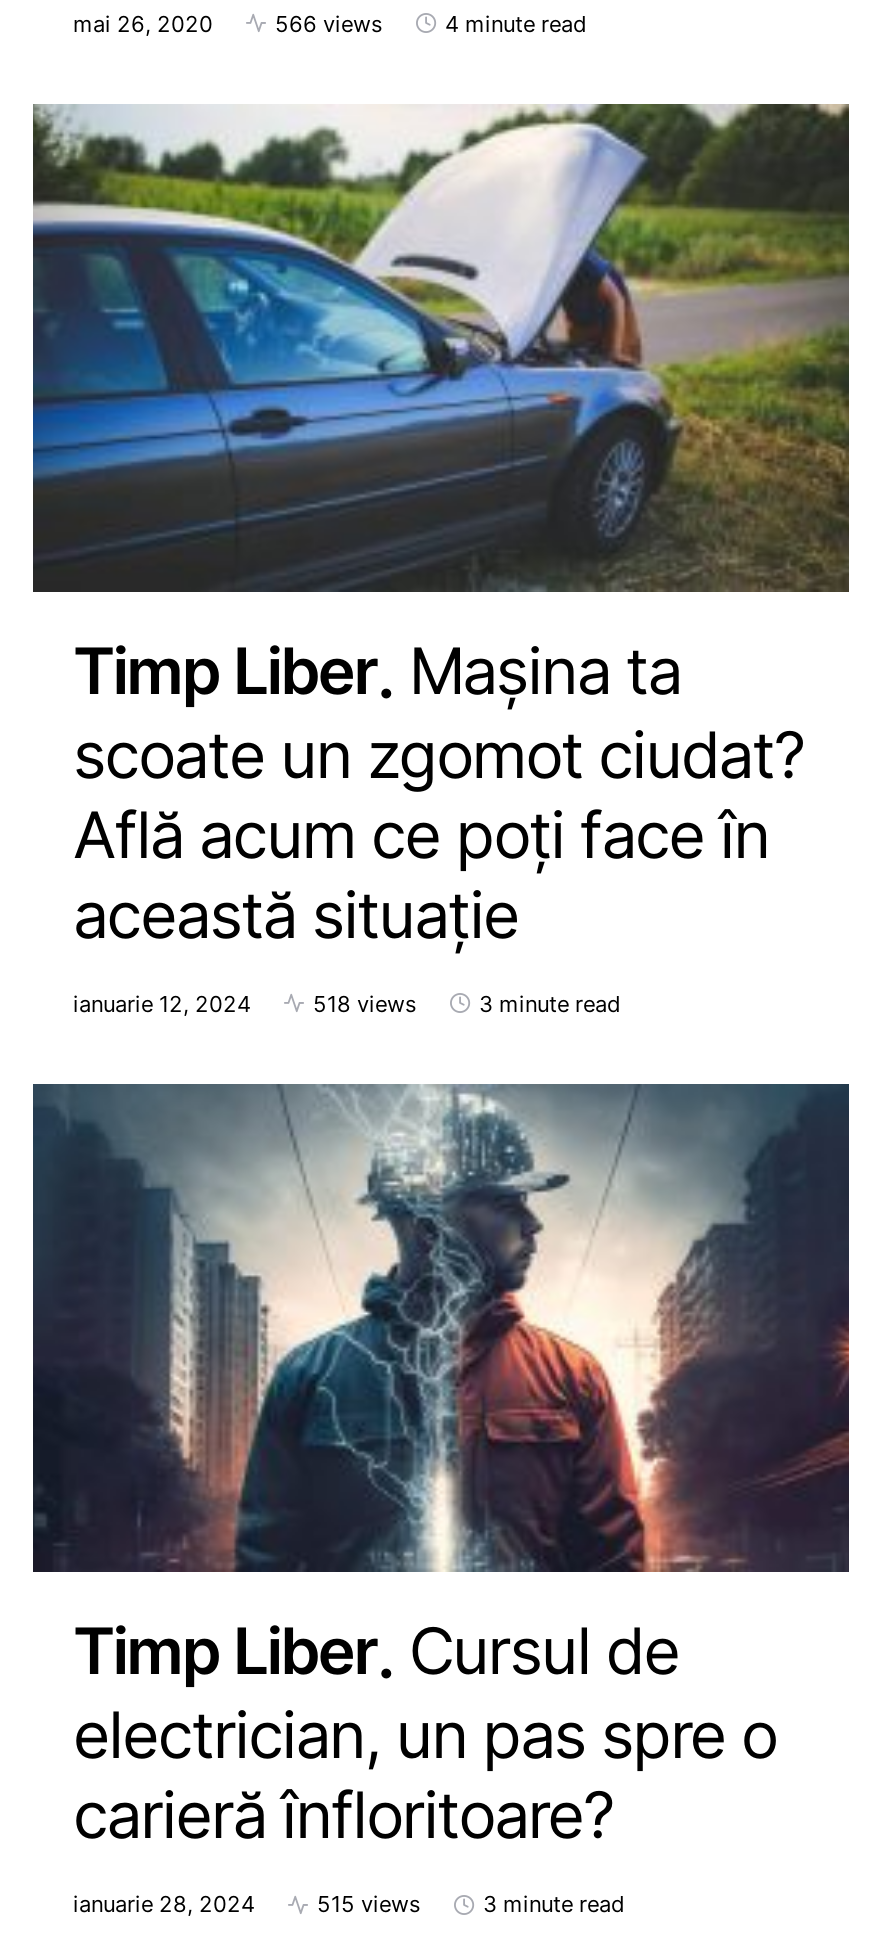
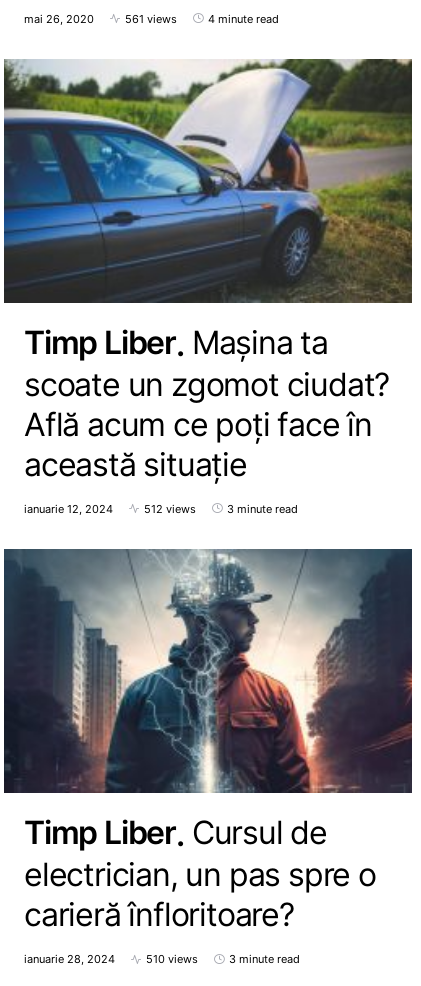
[275,9,383,37] 566 views -> [125,11,177,25] 561 views
[313,990,417,1018] 518 views -> [144,502,196,516] 512 views
[317,1890,421,1918] 515 views -> [146,952,198,966] 510 views

